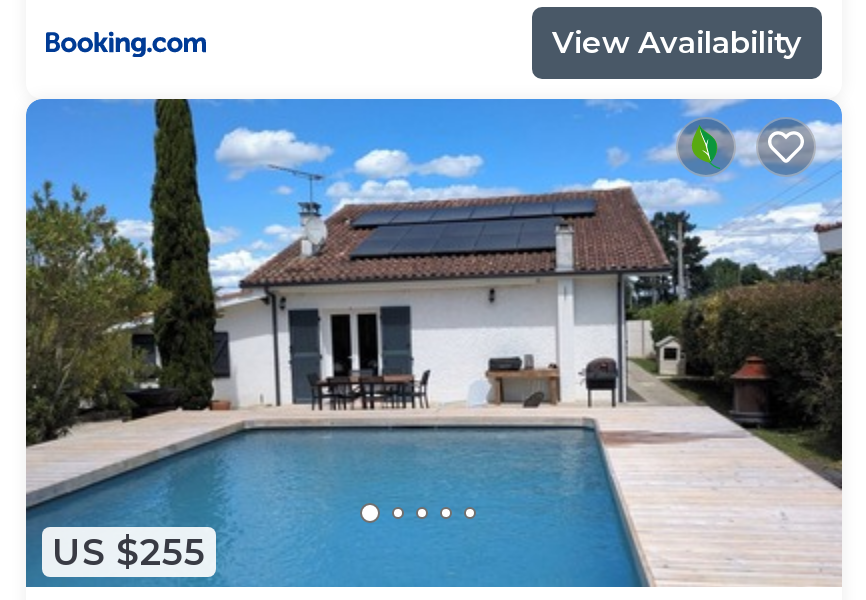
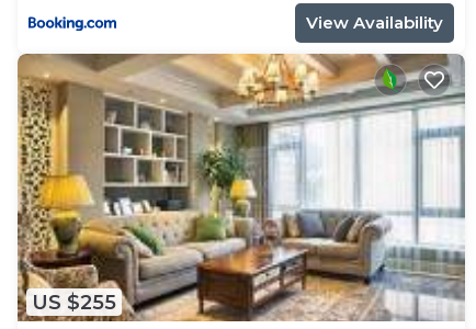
[24,97,844,589] [image] -> [16,53,466,322] [image]

